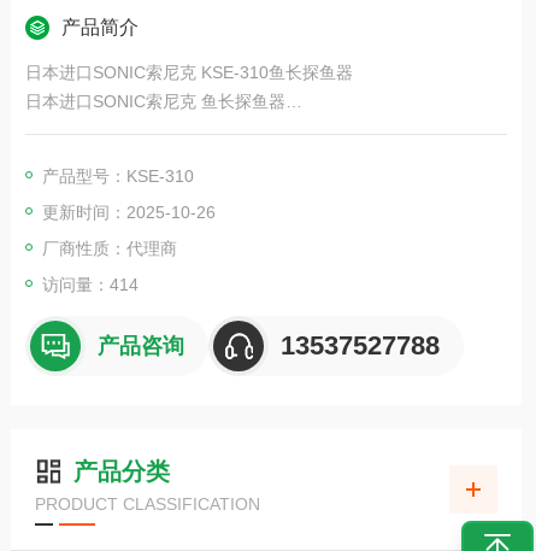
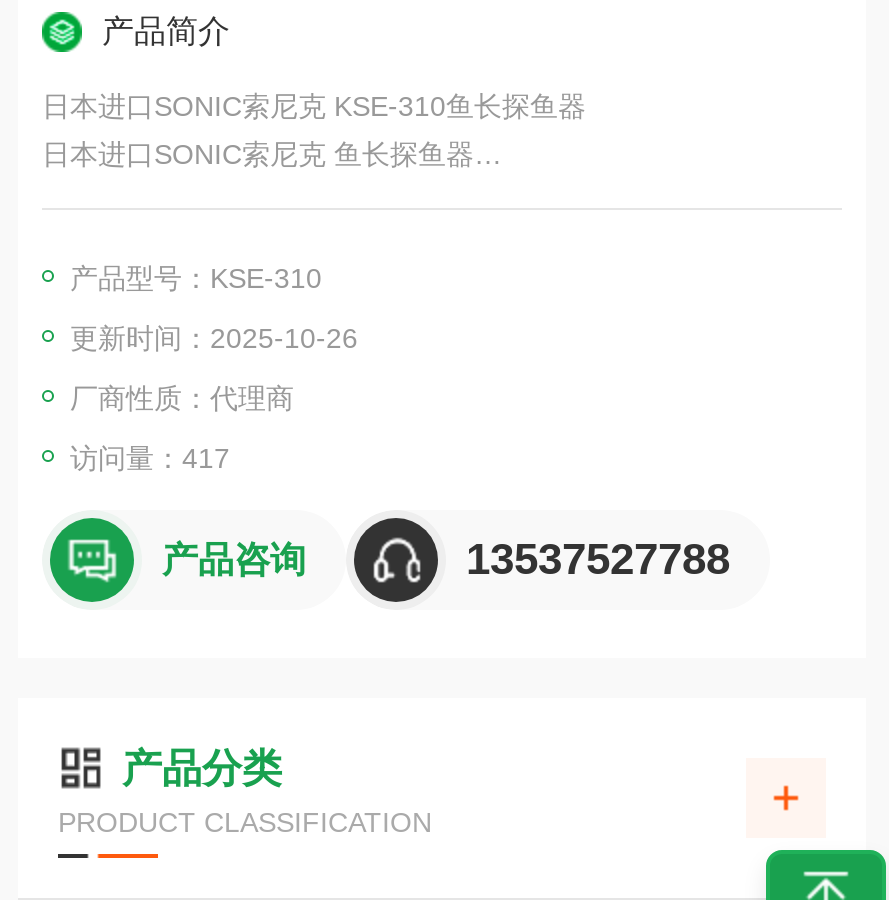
[42,275,139,294] 访问量：414 -> [70,442,230,474] 访问量：417

